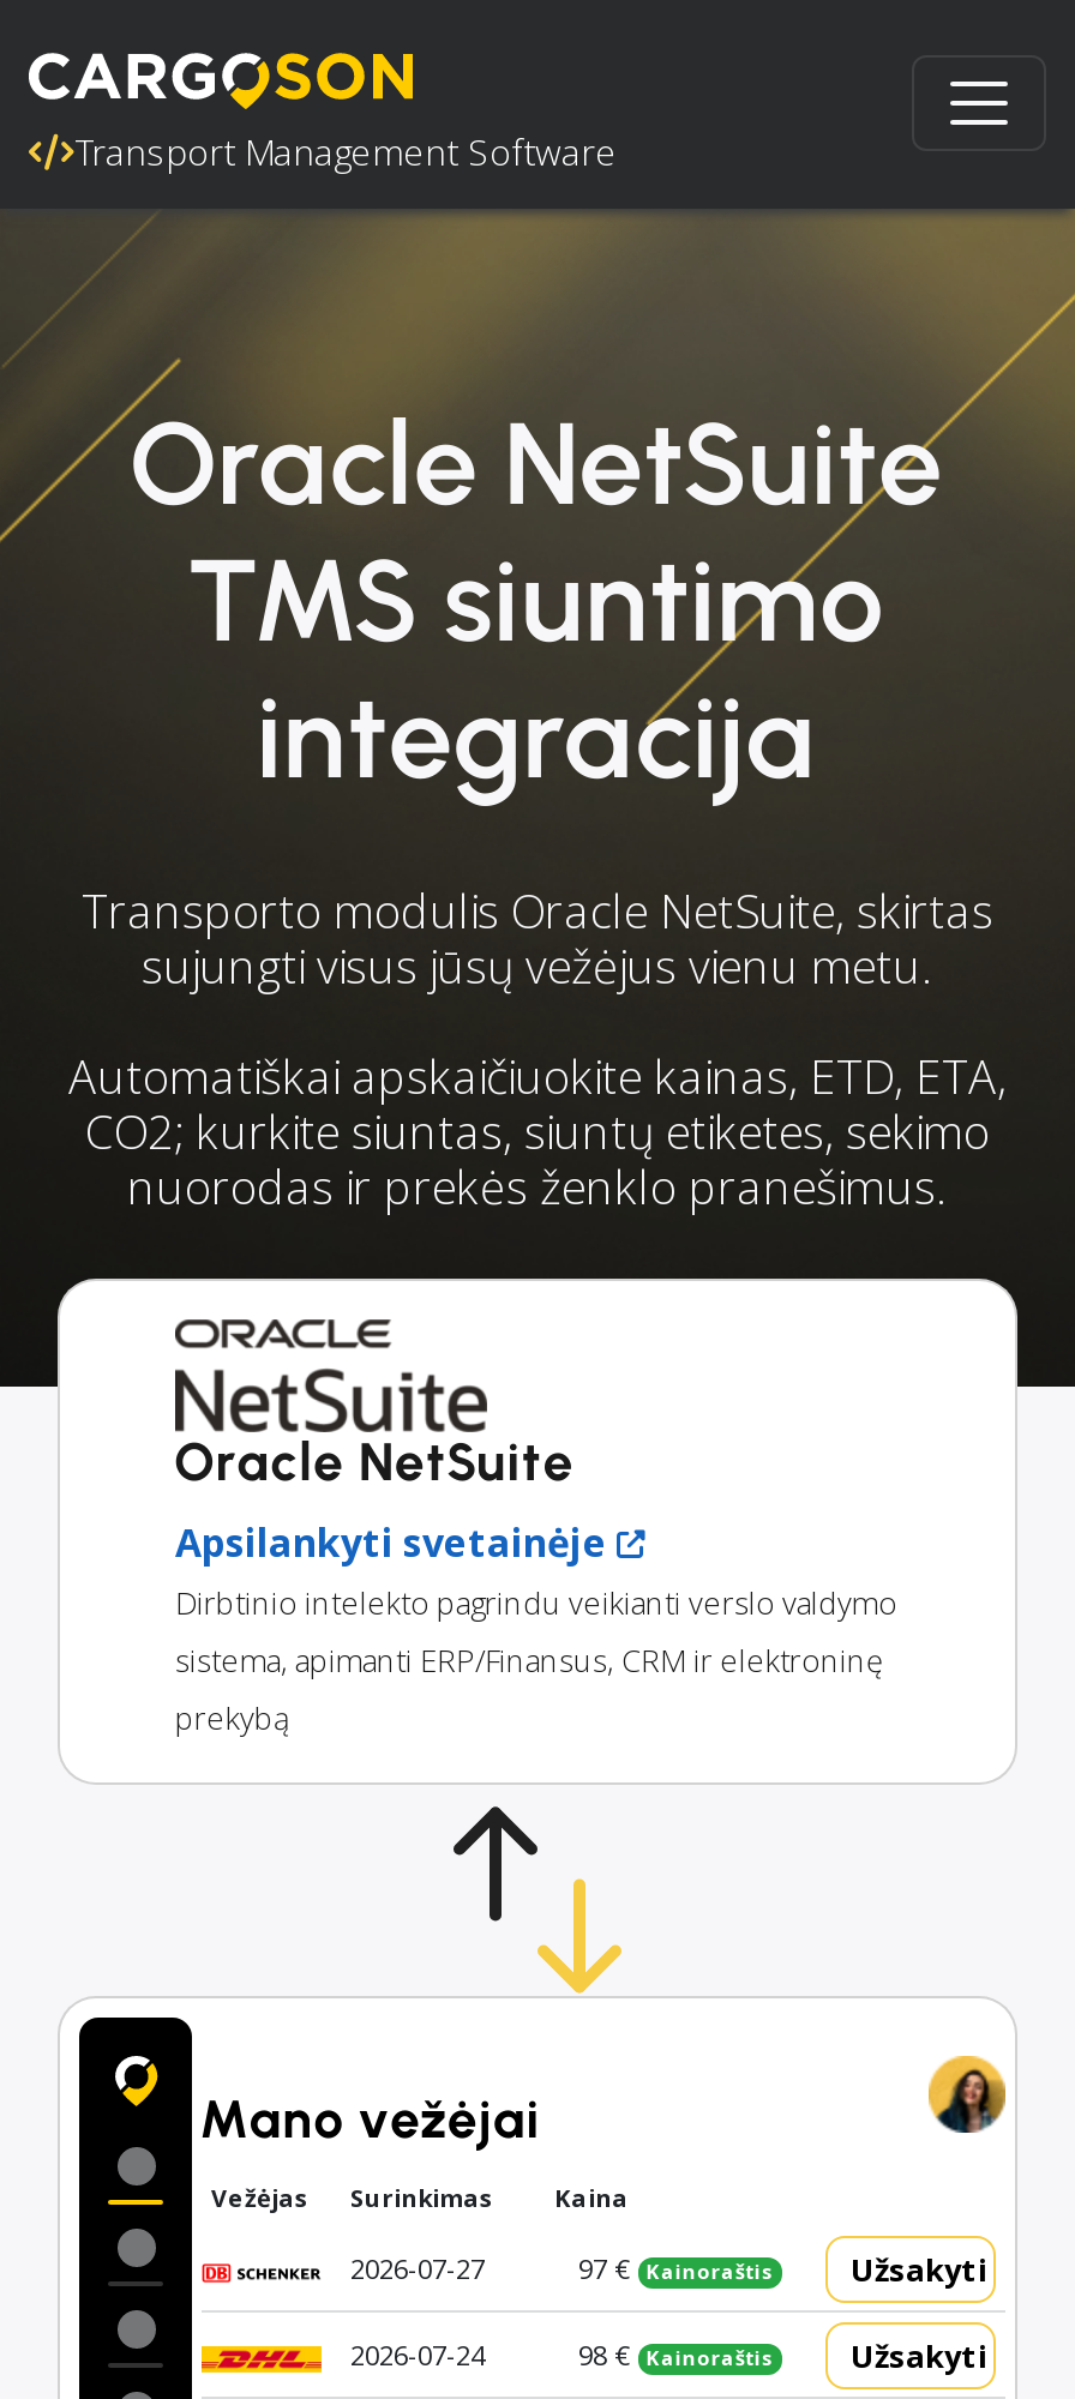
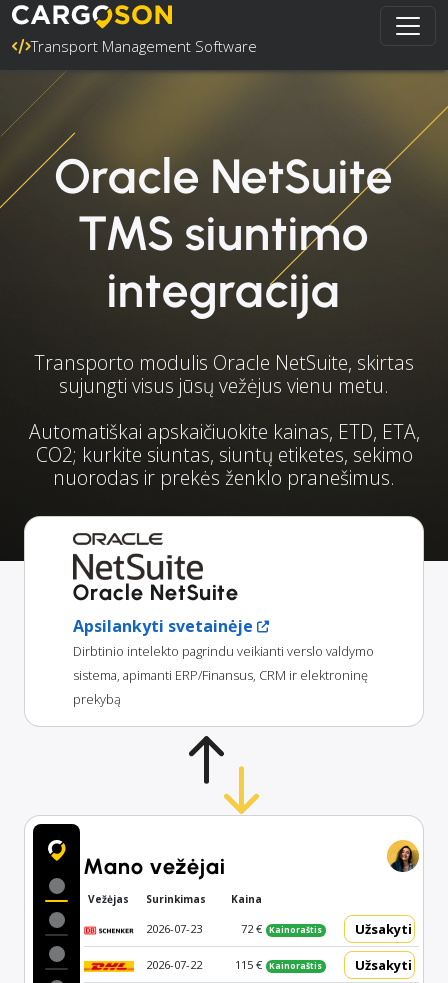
[350,2251,485,2287] 2026-07-27 -> [146,921,202,936] 2026-07-23
[578,2251,774,2287] 97 € Kainoraštis -> [241,921,322,936] 72 € Kainoraštis
[350,2338,485,2374] 2026-07-24 -> [146,957,202,972] 2026-07-22
[578,2338,774,2374] 98 € Kainoraštis -> [235,957,322,972] 115 € Kainoraštis

